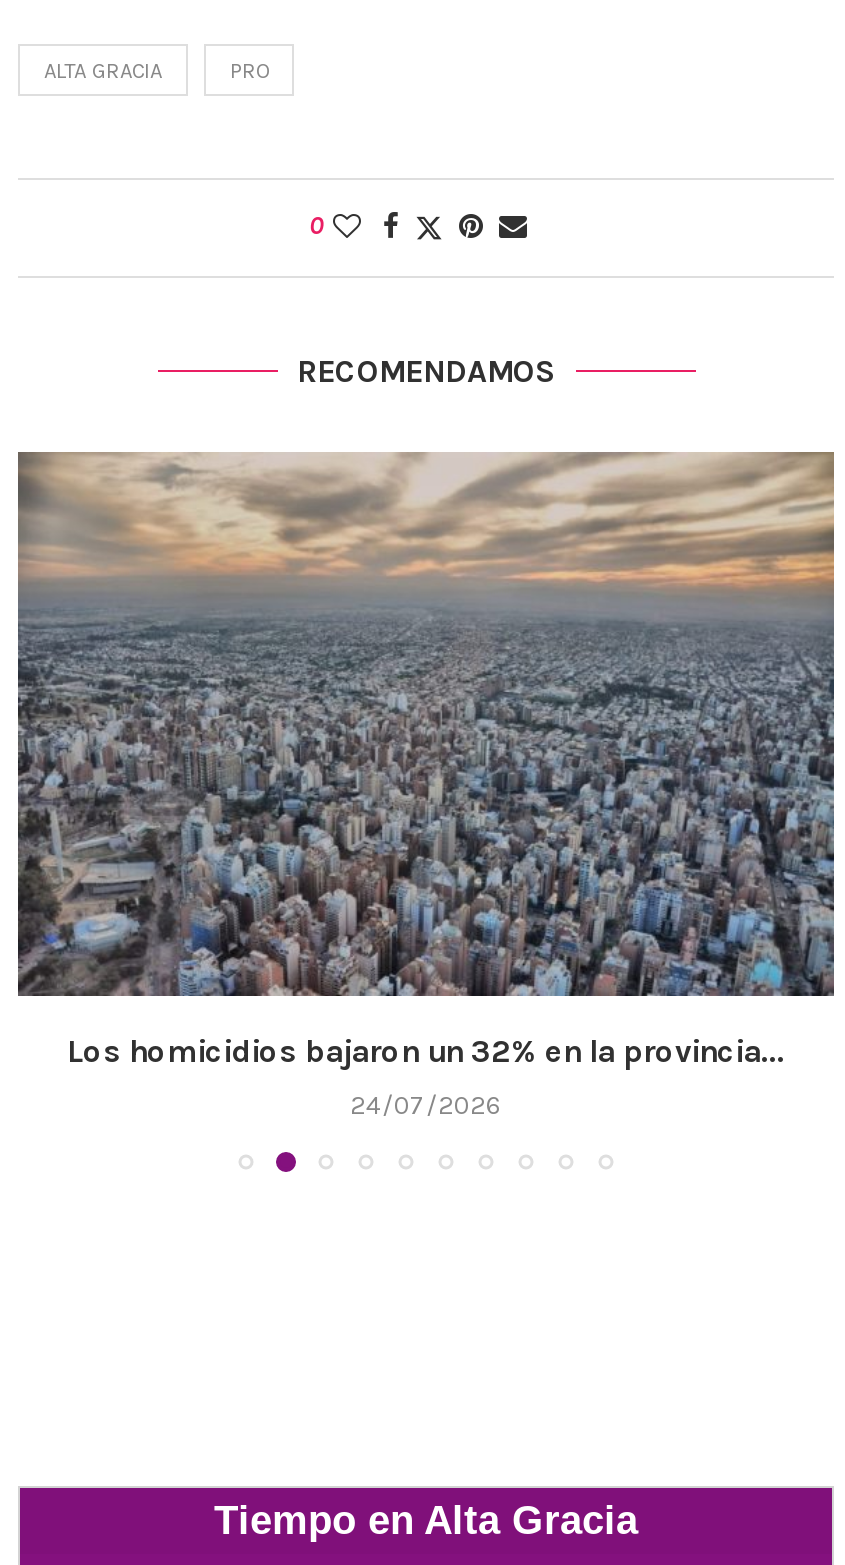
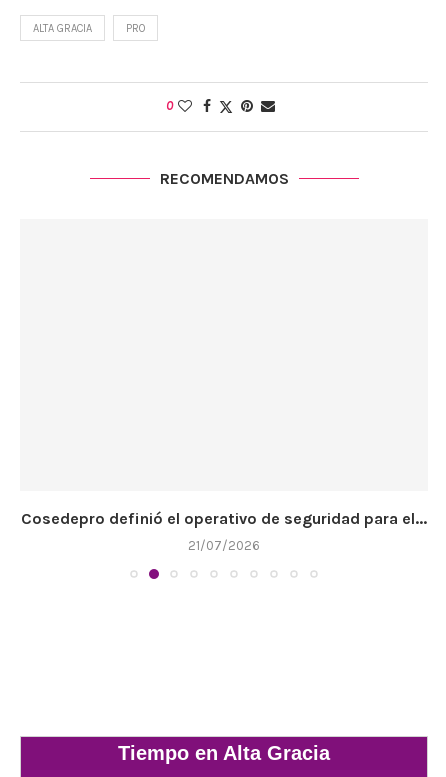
[16,450,836,998] [image] -> none
[67,1033,785,1071] Los homicidios bajaron un 32% en la provincia... -> [21,509,427,528] Cosedepro definió el operativo de seguridad para el...
[350,1091,502,1121] 24/07/2026 -> [188,538,260,553] 21/07/2026

